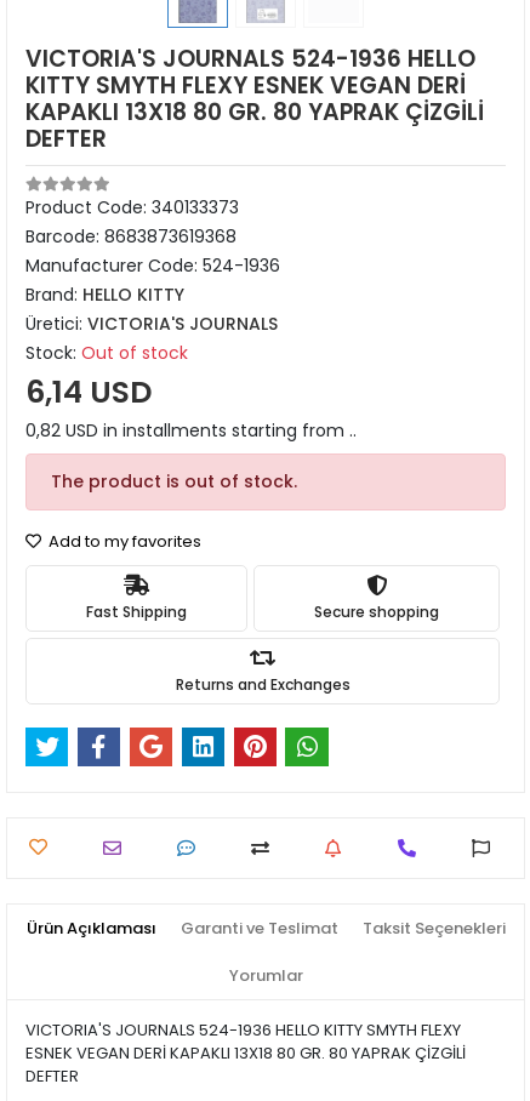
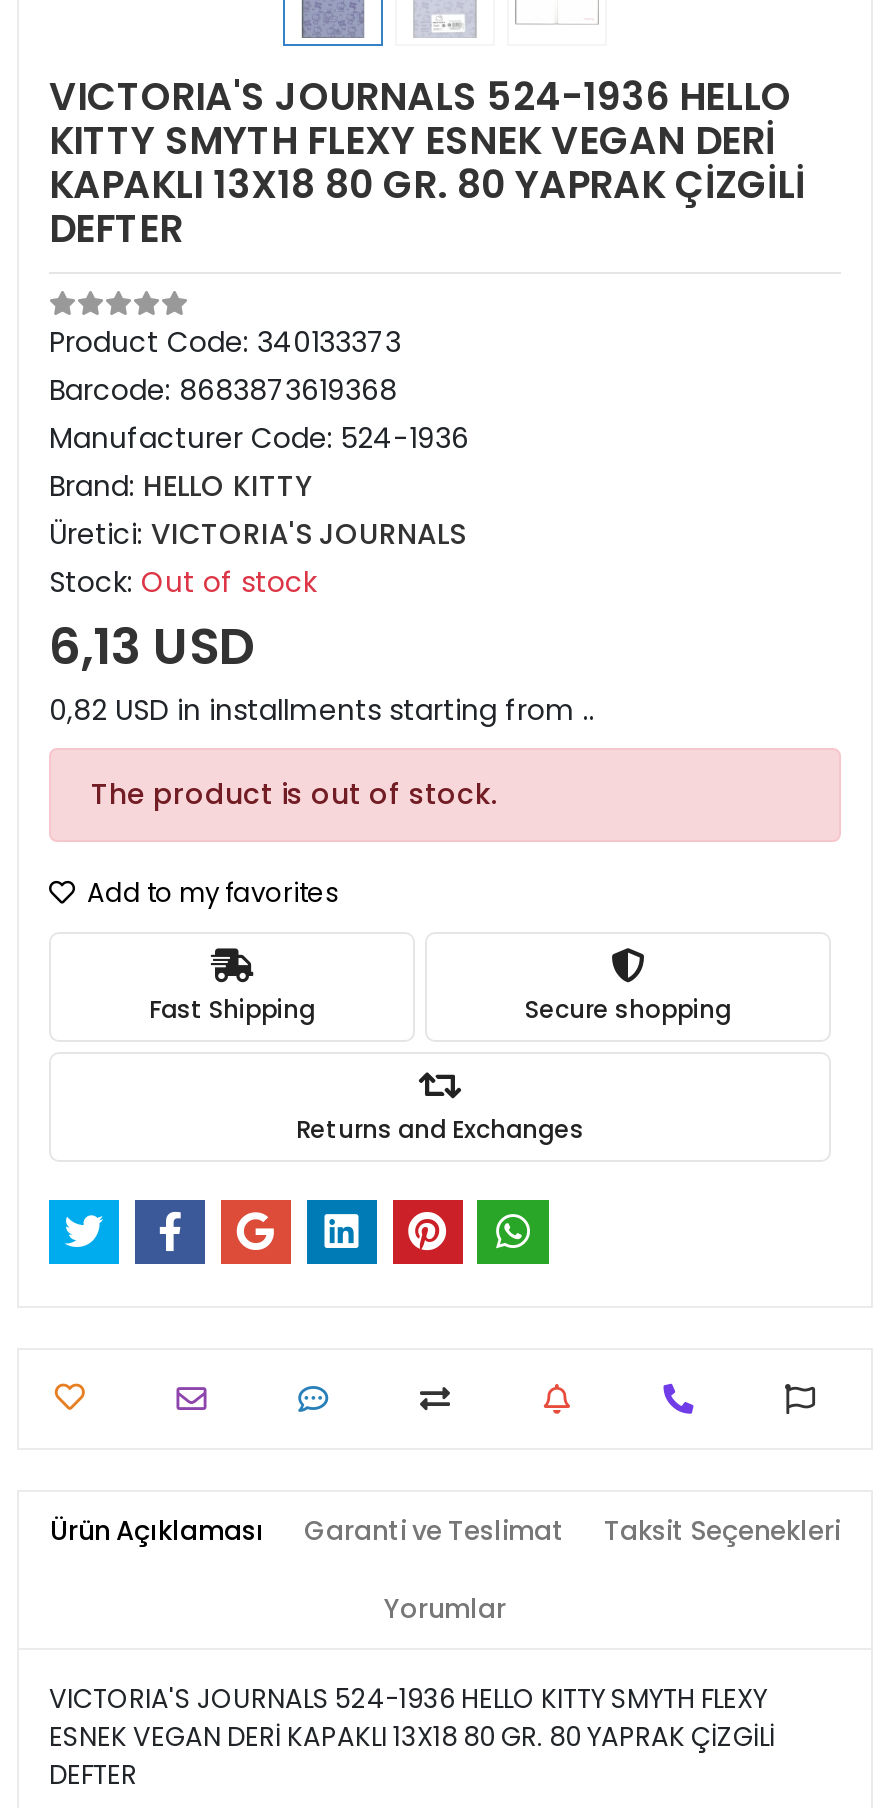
[25,371,152,413] 6,14 USD -> [49,612,255,682] 6,13 USD

